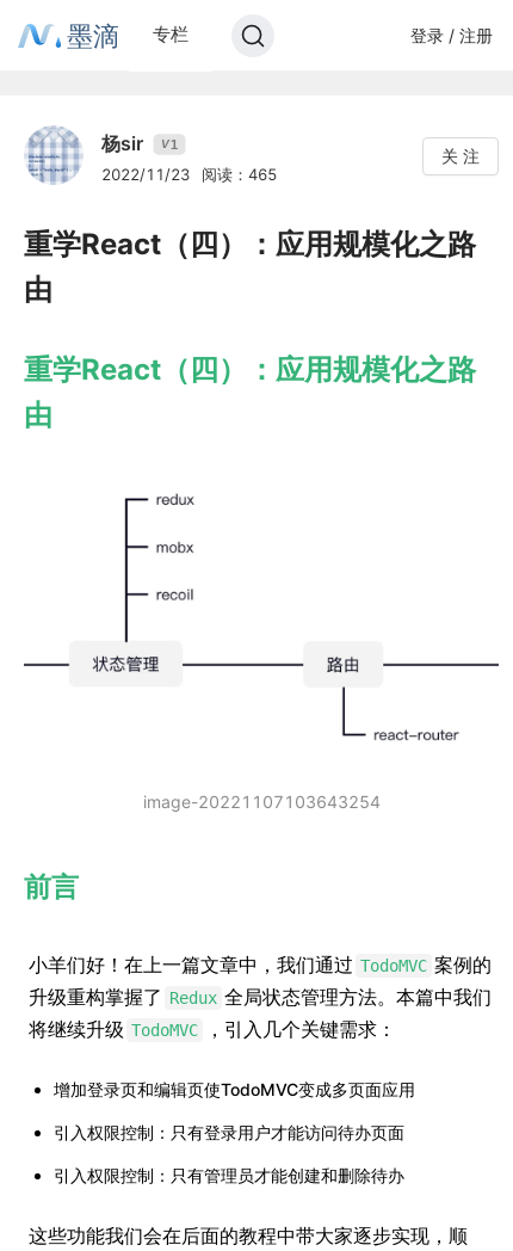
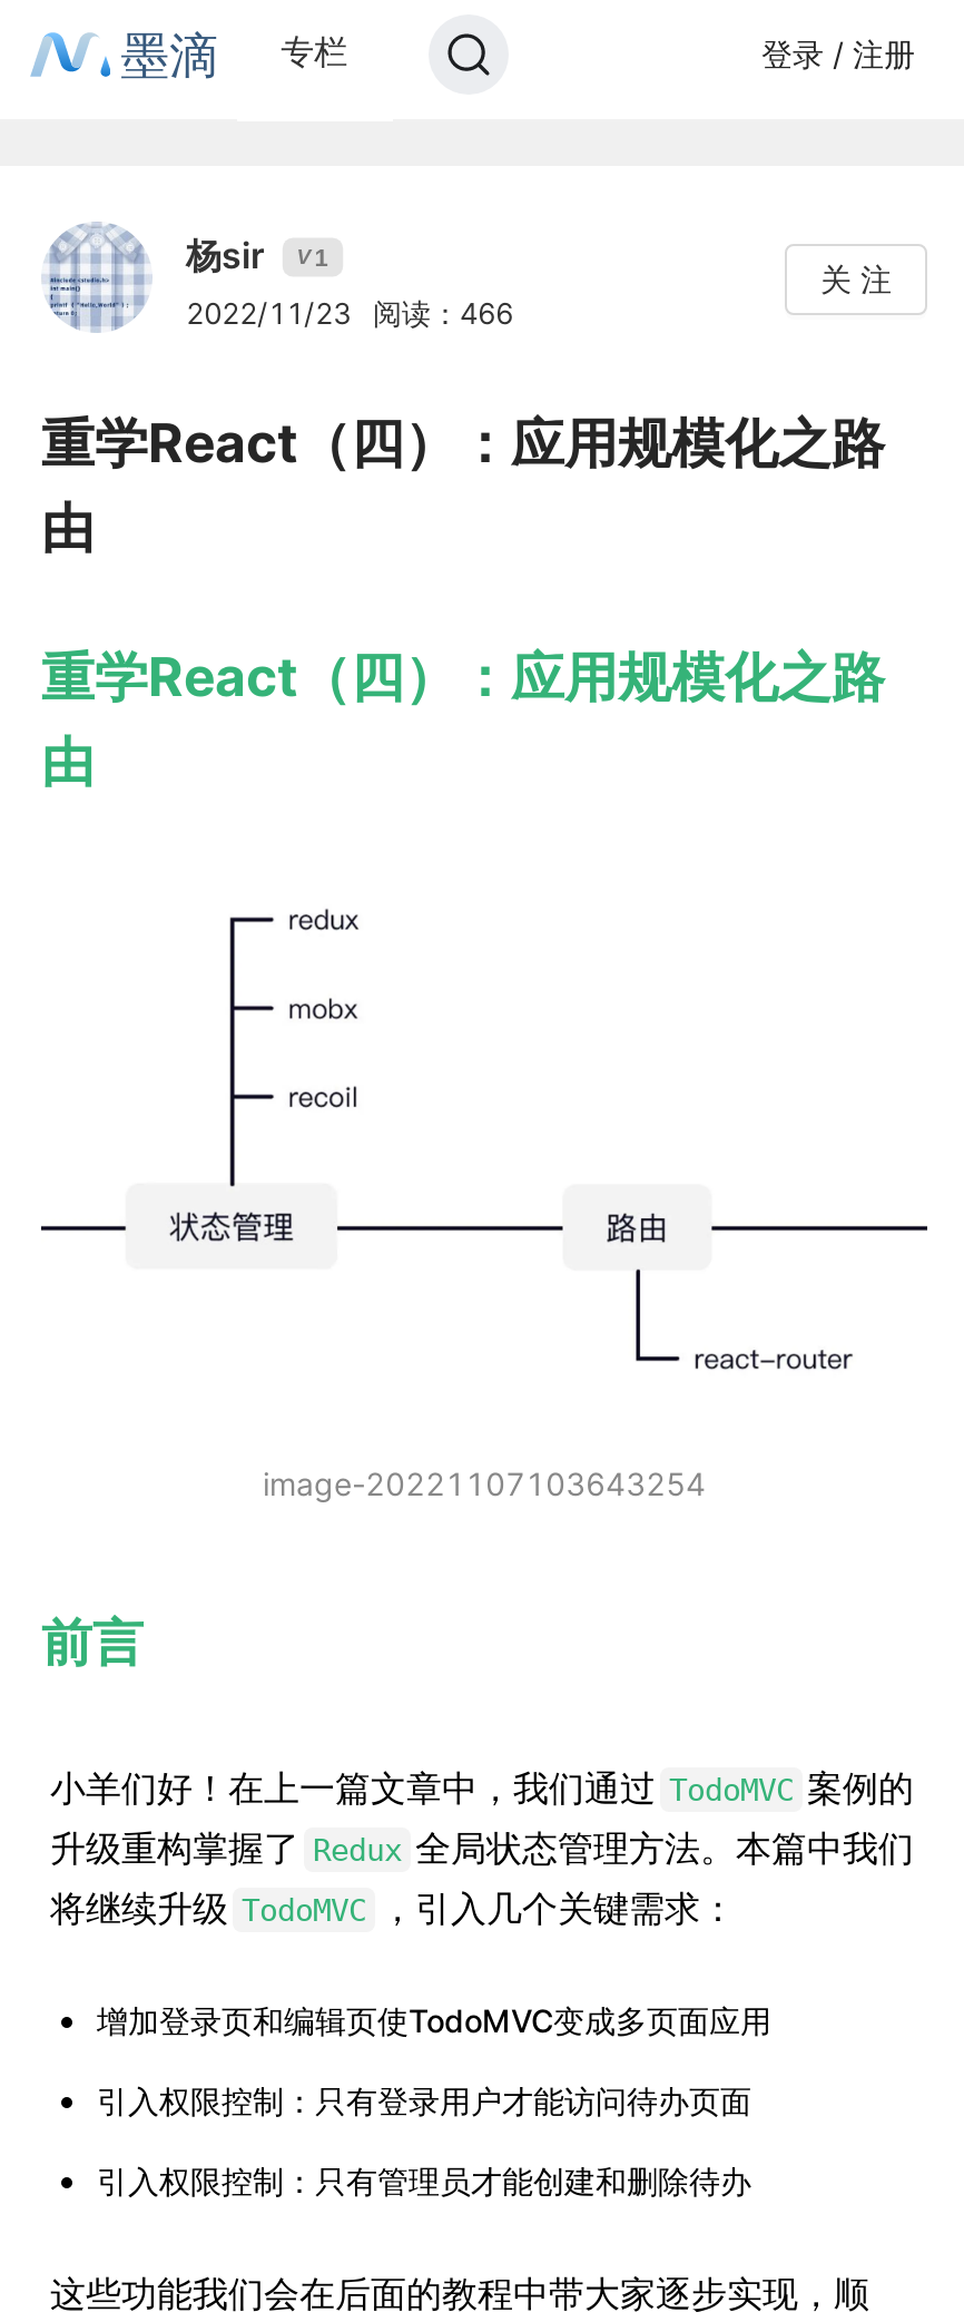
[101,165,277,184] 2022/11/23 阅读：465 -> [186,295,513,331] 2022/11/23 阅读：466

